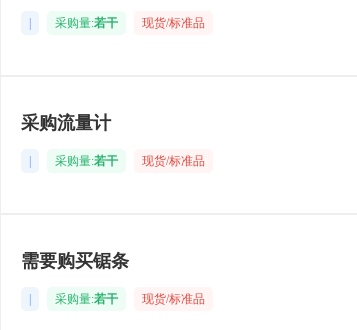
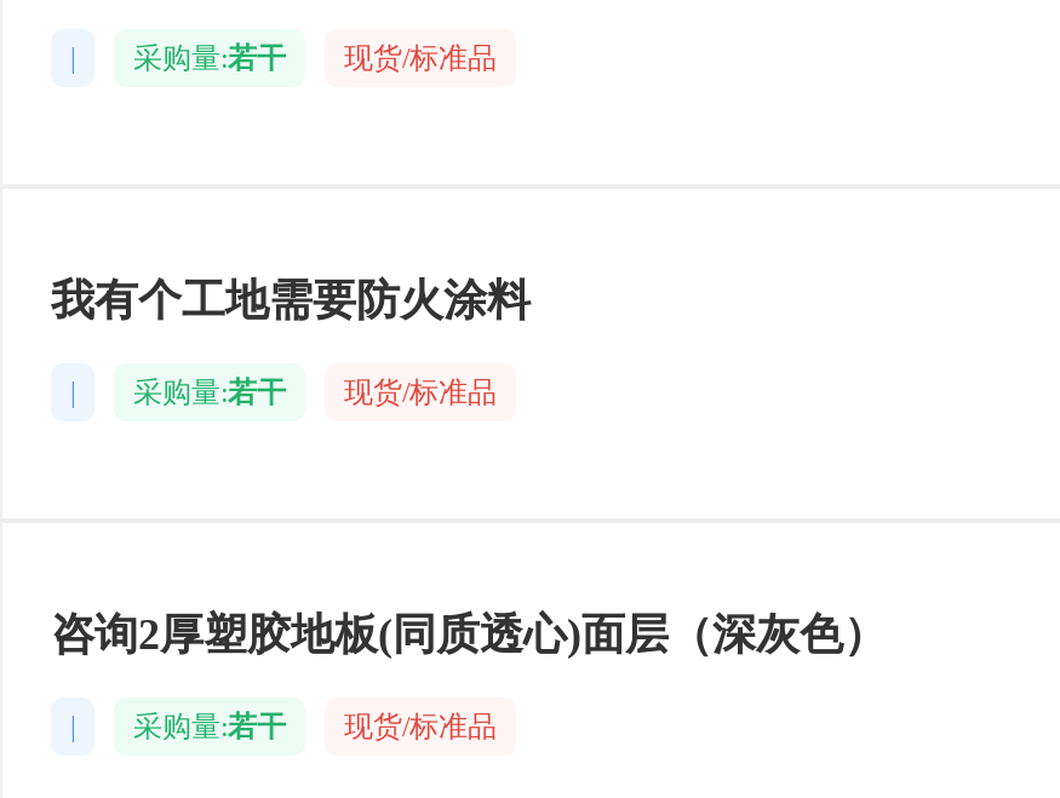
[21,113,111,133] 采购流量计 -> [51,276,531,325] 我有个工地需要防火涂料
[21,251,129,271] 需要购买锯条 -> [51,610,887,659] 咨询2厚塑胶地板(同质透心)面层（深灰色）

